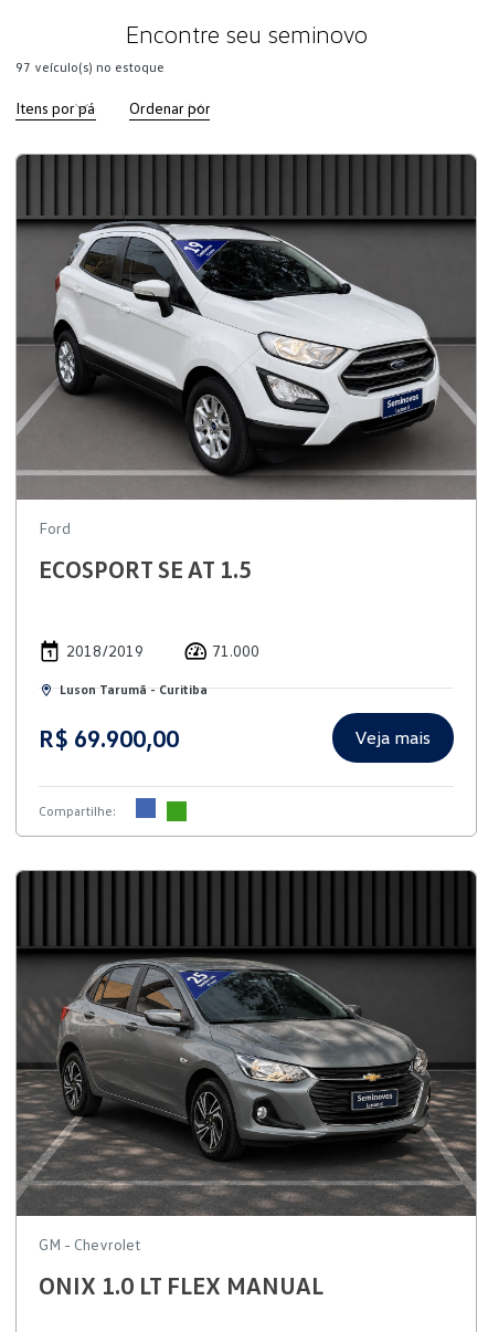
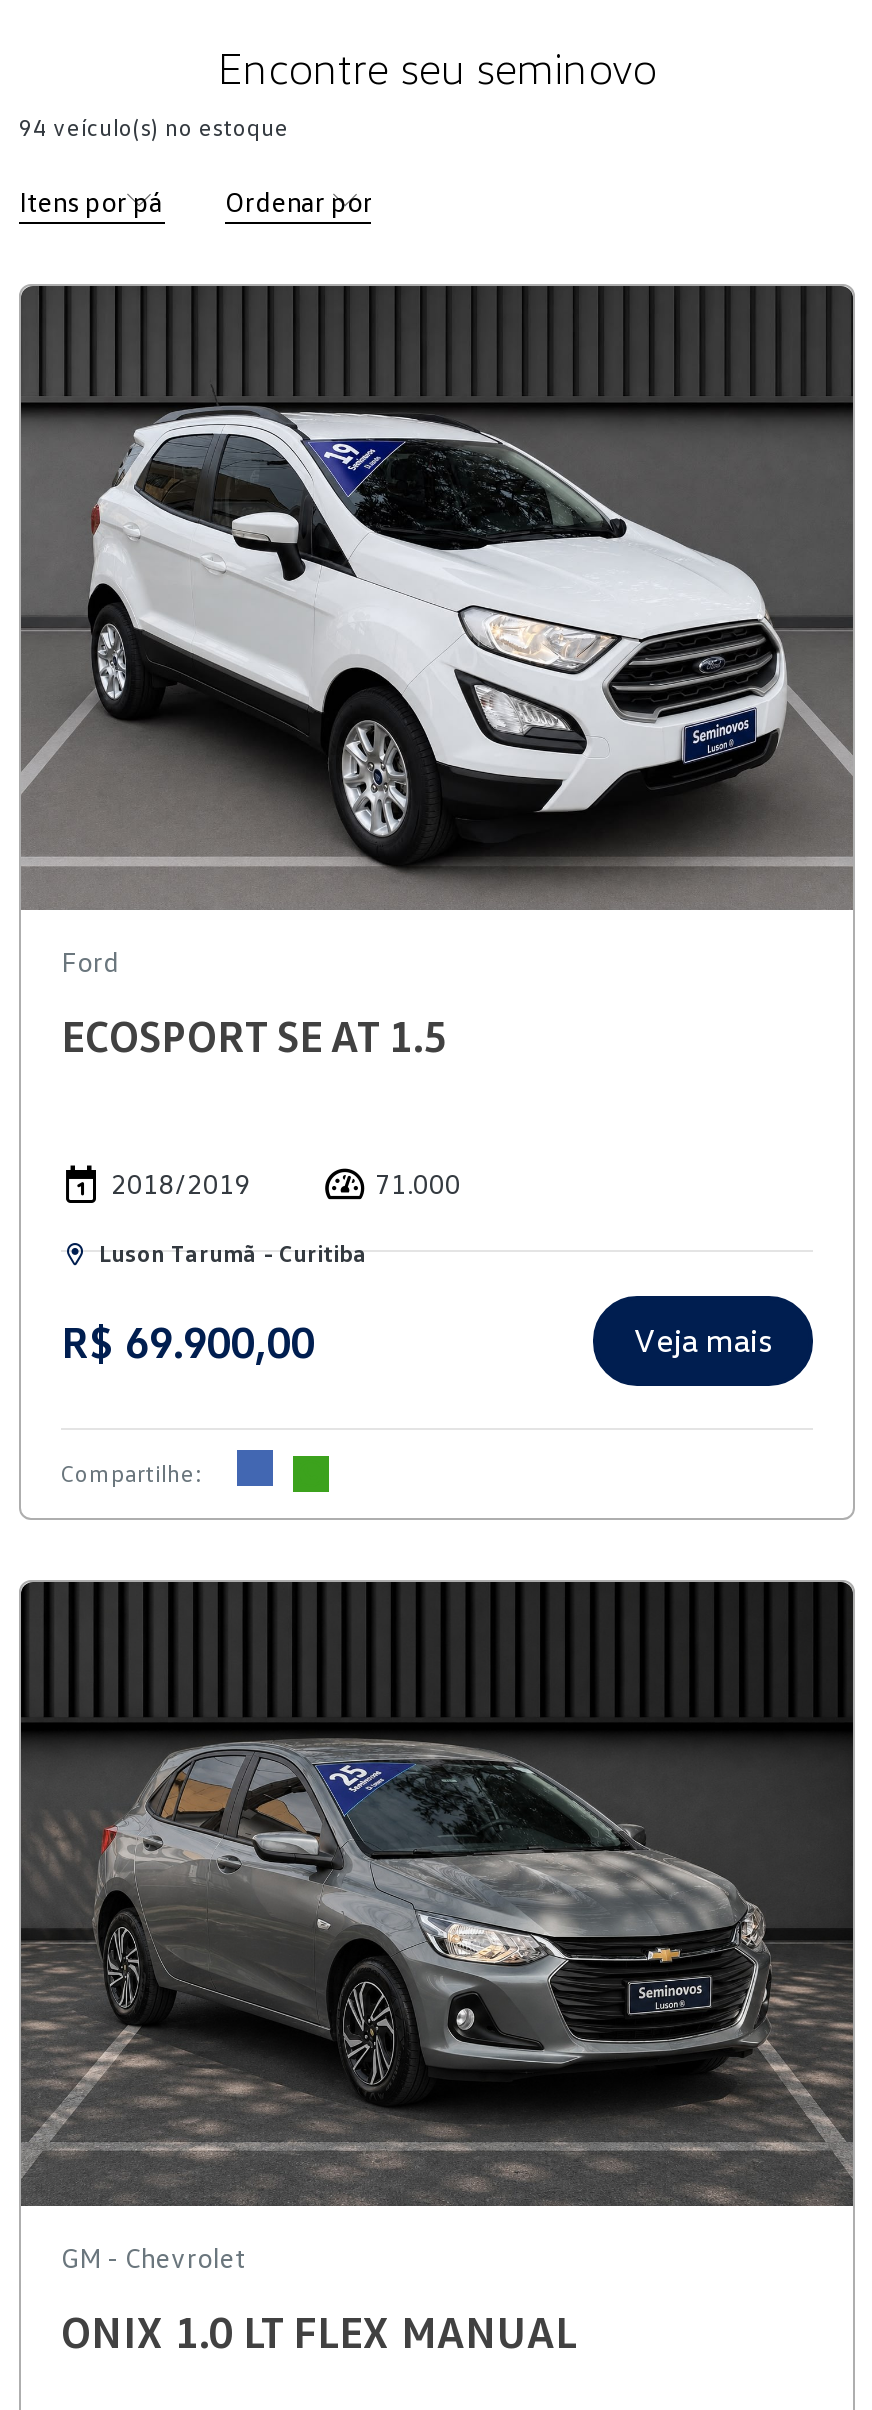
[15,59,165,75] 97 veículo(s) no estoque -> [19,112,289,142] 94 veículo(s) no estoque

